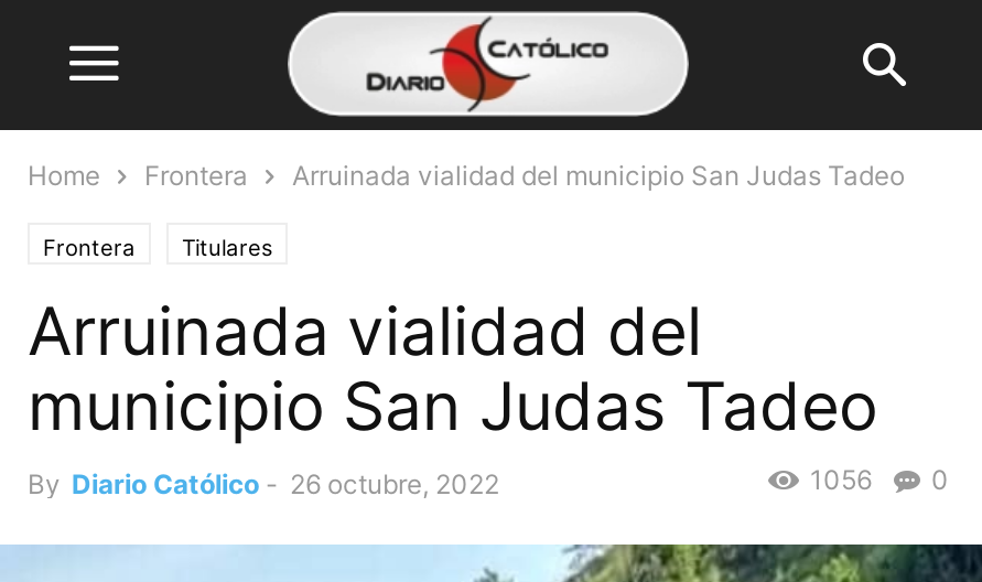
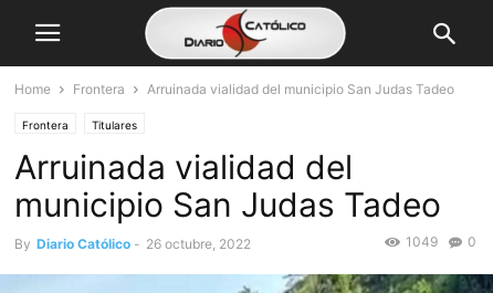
[810,463,949,496] 1056 0 -> [406,233,476,250] 1049 0

